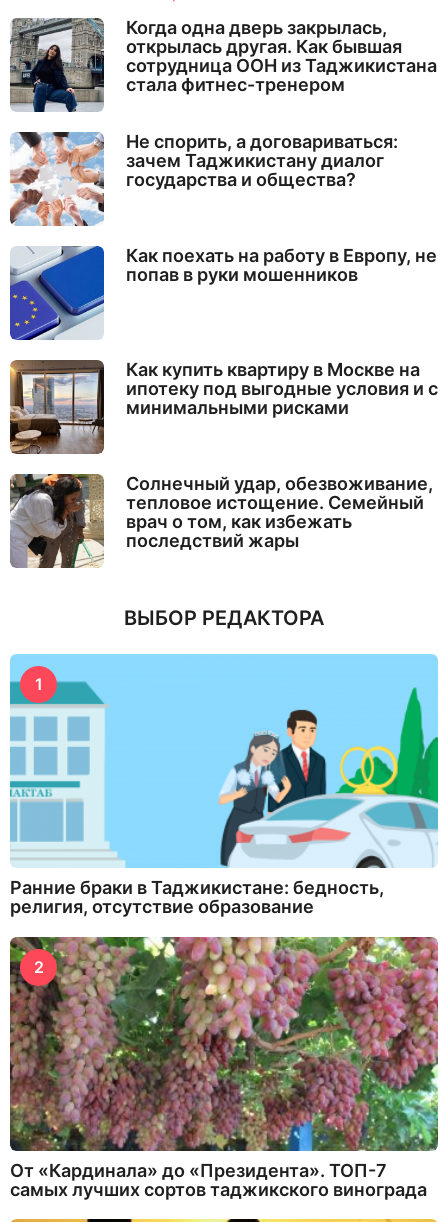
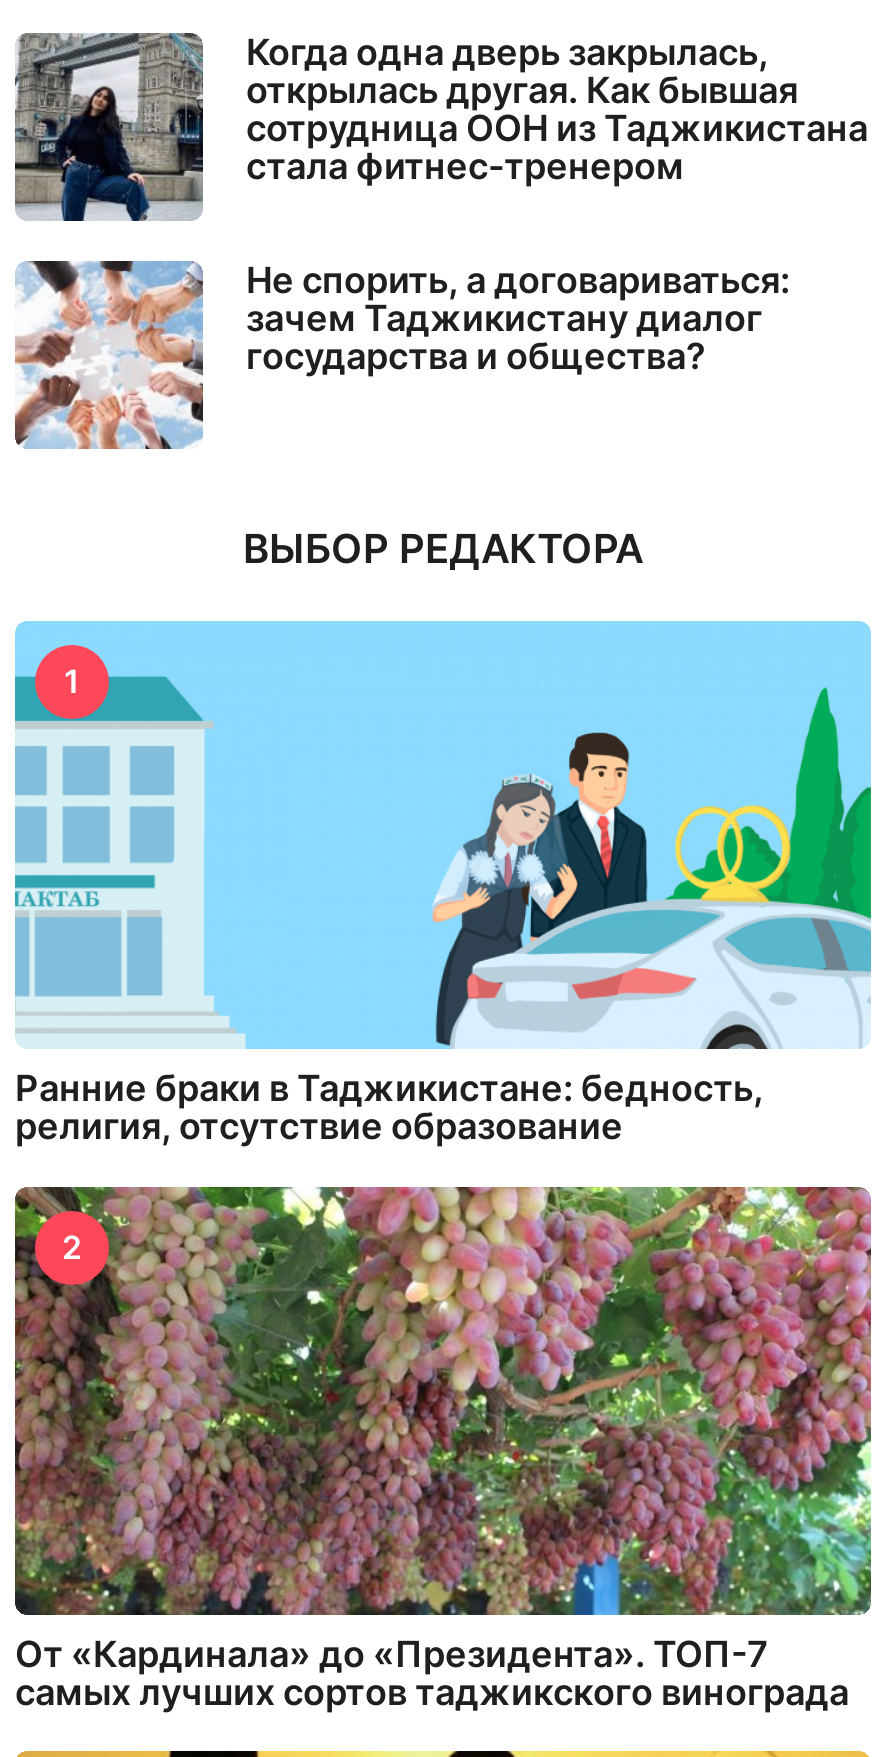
[9,245,436,341] [image] | Как поехать на работу в Европу, не | попав в руки мошенников -> none
[10,359,437,455] [image] | Как купить квартиру в Москве на | ипотеку под выгодные условия и с | минимальными рисками -> none
[9,473,432,569] [image] | Солнечный удар, обезвоживание, | тепловое истощение. Семейный | врач о том, как избежать | последствий жары -> none

